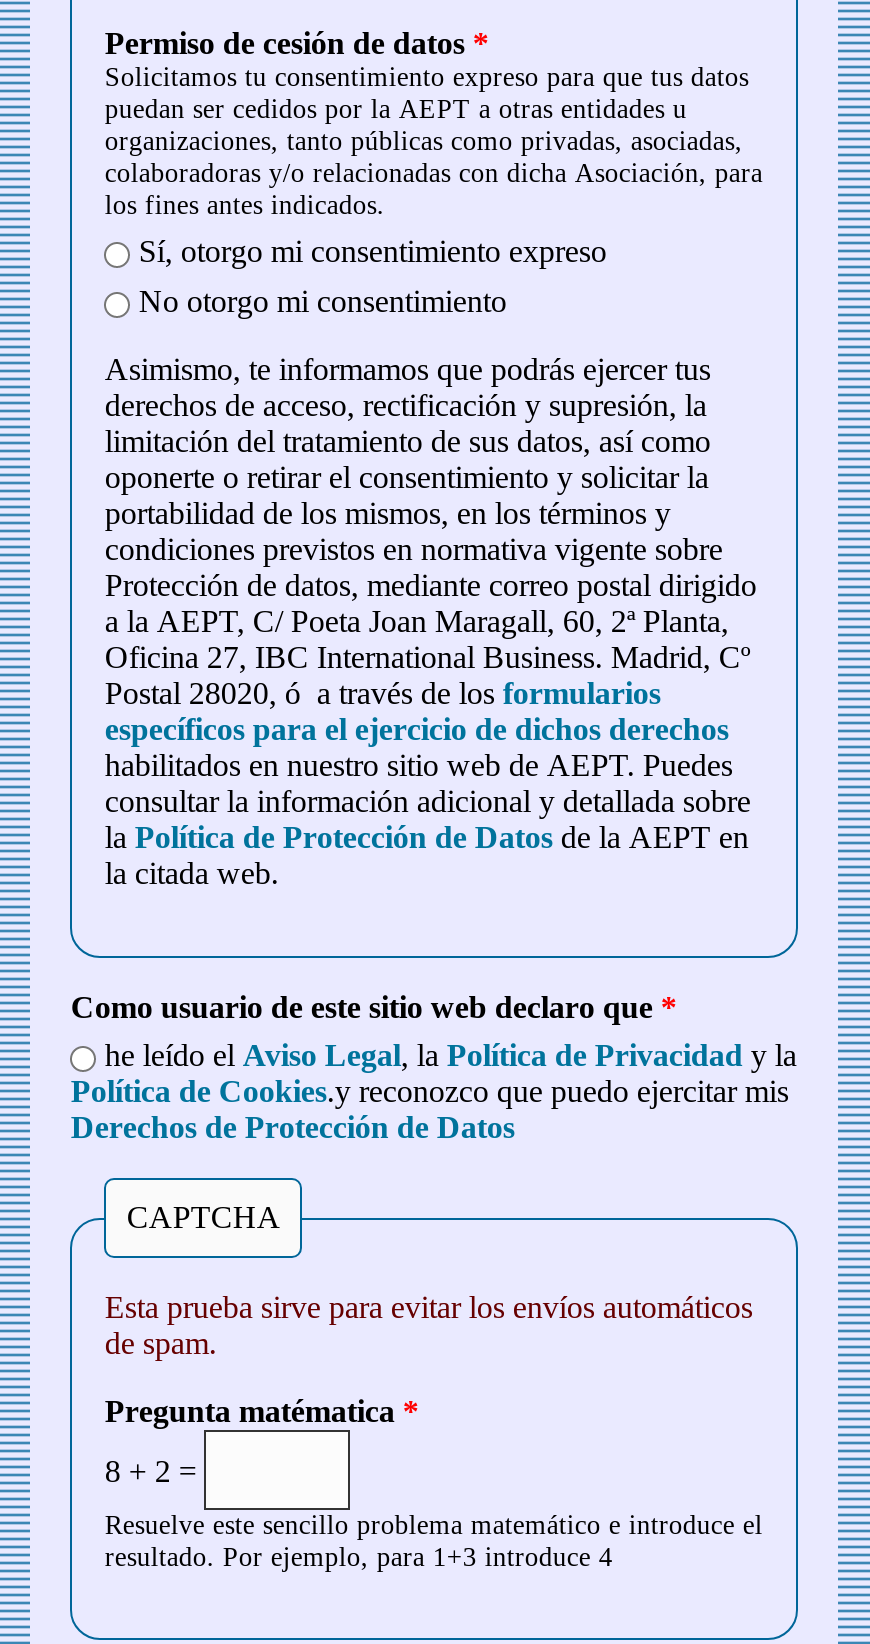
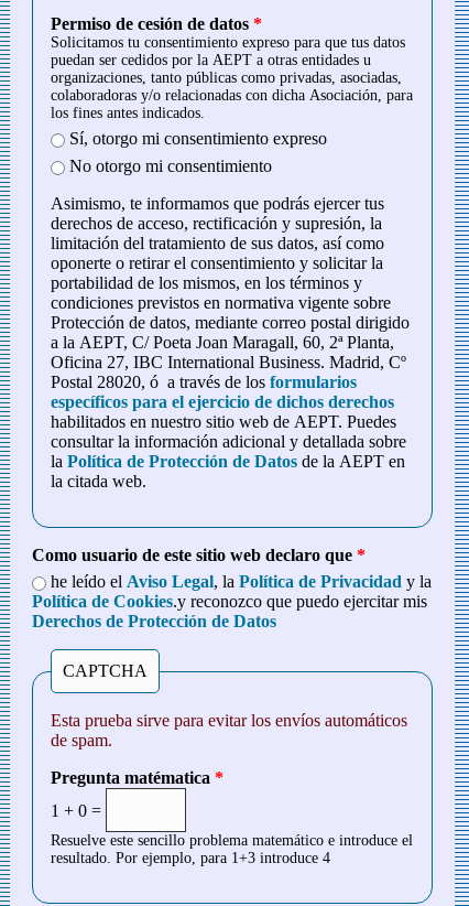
[105,1454,205,1488] 8 + 2 = -> [51,802,106,820] 1 + 0 =

